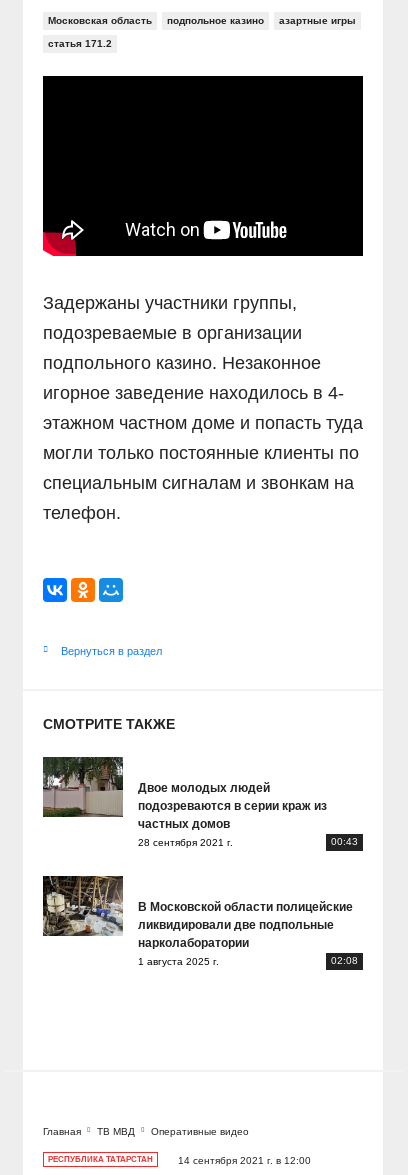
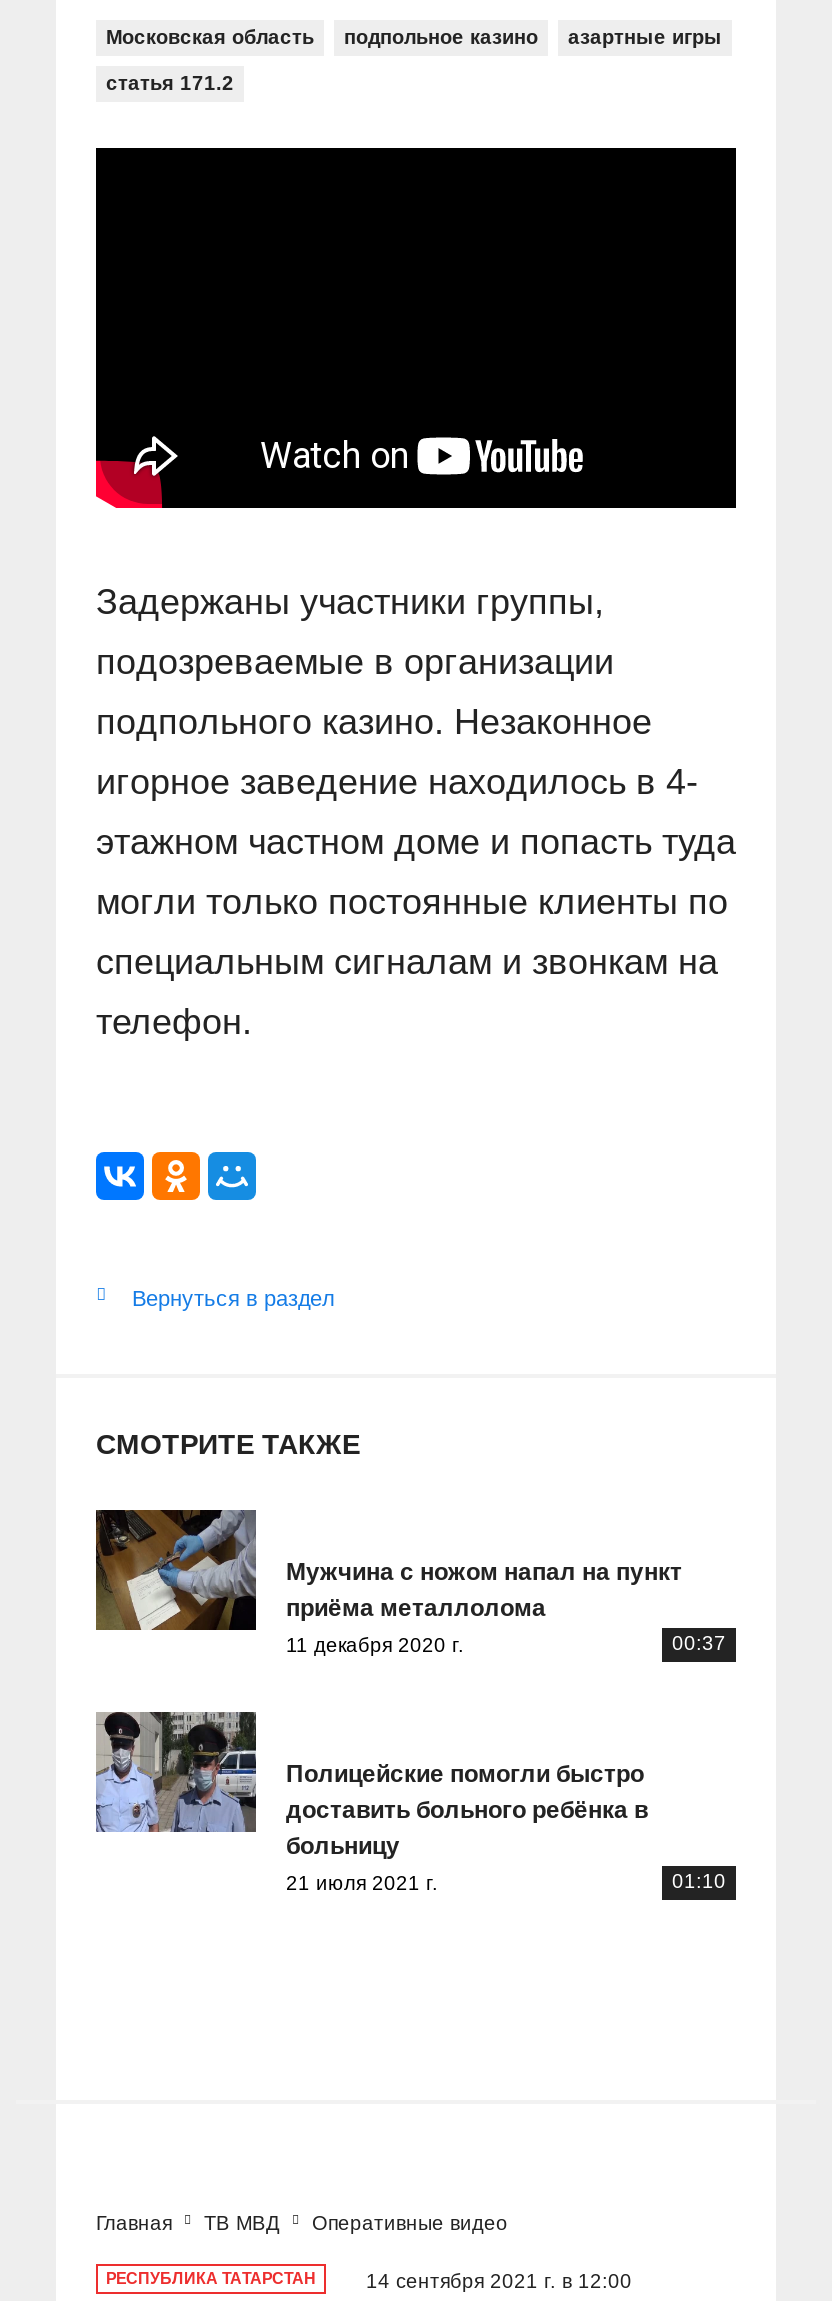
[43,757,358,847] [image] | Двое молодых людей | подозреваются в серии краж из | частных домов | 28 сентября 2021 г. | 00:43 -> [96,1510,726,1655] [image] | Мужчина с ножом напал на пункт | приёма металлолома | 11 декабря 2020 г. | 00:37
[42,876,358,966] [image] | В Московской области полицейские | ликвидировали две подпольные | нарколаборатории | 1 августа 2025 г. | 02:08 -> [96,1712,726,1893] [image] | Полицейские помогли быстро | доставить больного ребёнка в | больницу | 21 июля 2021 г. | 01:10

